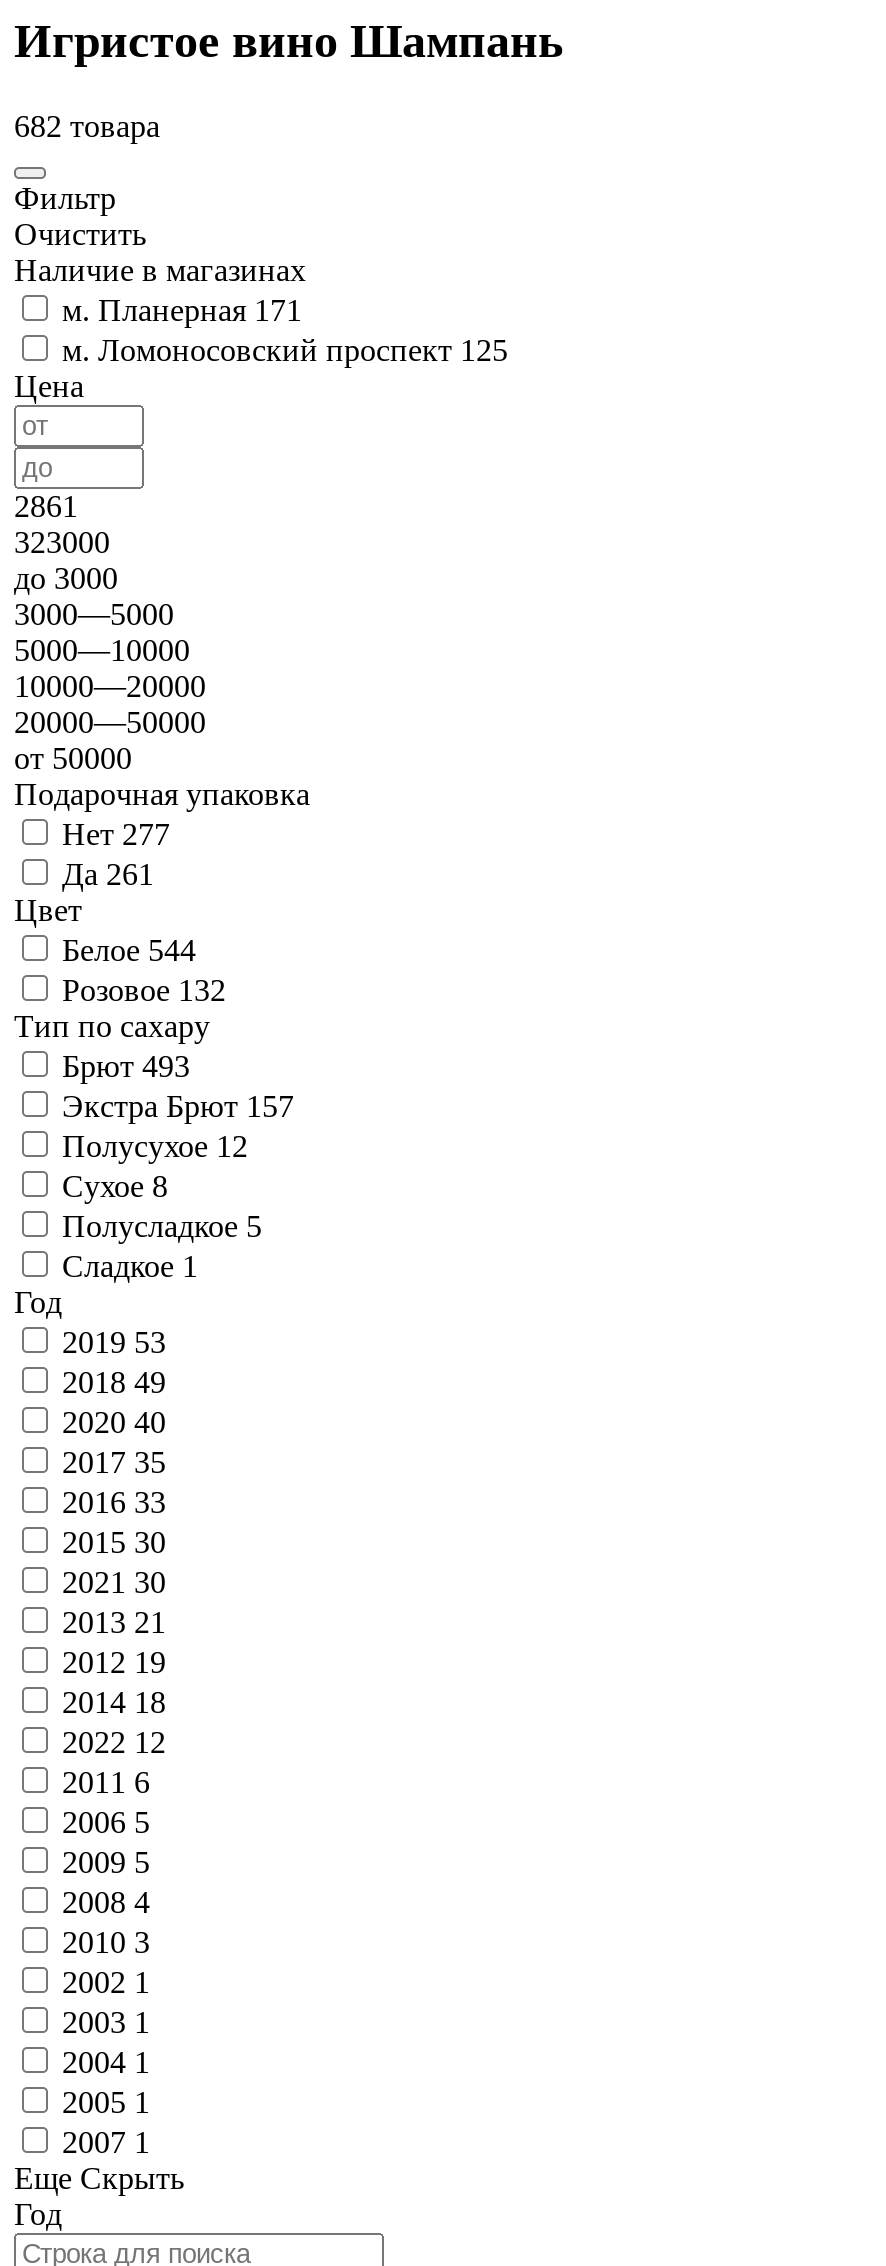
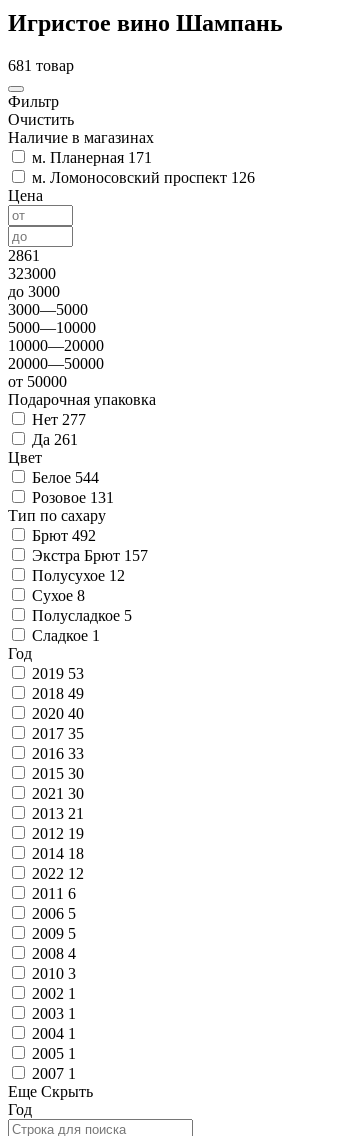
[14,109,160,143] 682 товара -> [8,57,74,74] 681 товар
[62,333,508,367] м. Ломоносовский проспект 125 -> [32,169,255,186] м. Ломоносовский проспект 126
[62,973,226,1007] Розовое 132 -> [32,489,114,506] Розовое 131
[62,1049,190,1083] Брют 493 -> [32,527,96,544] Брют 492

